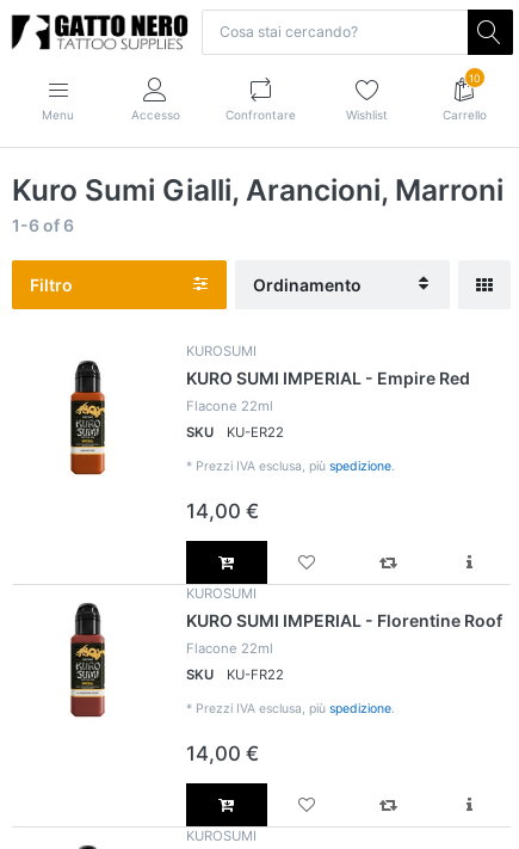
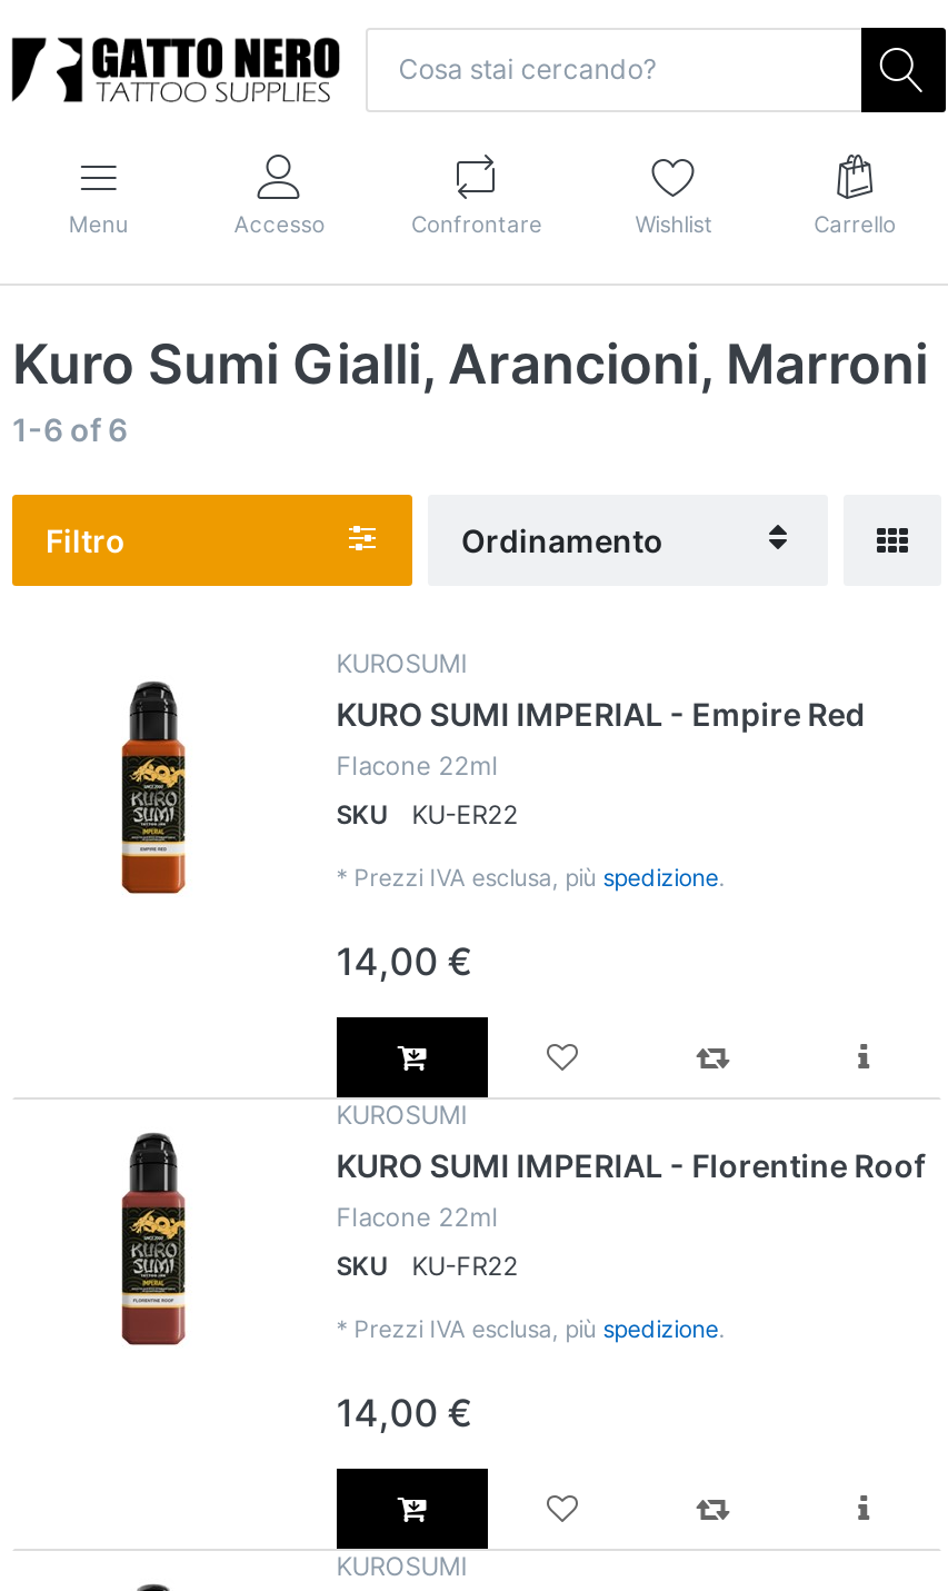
[468,72,480,85] 10 -> none

